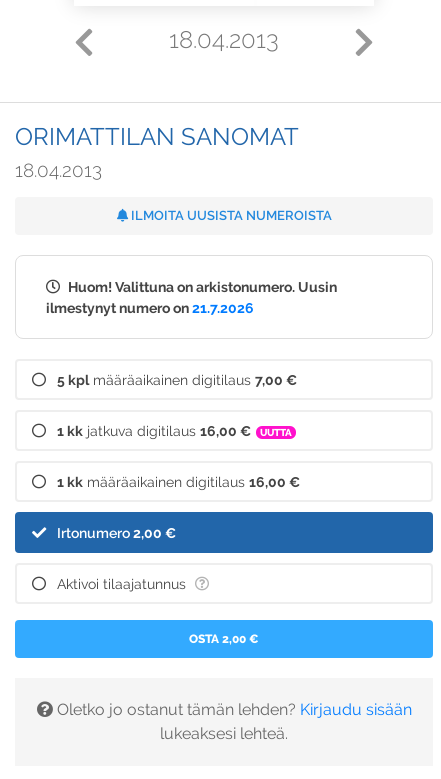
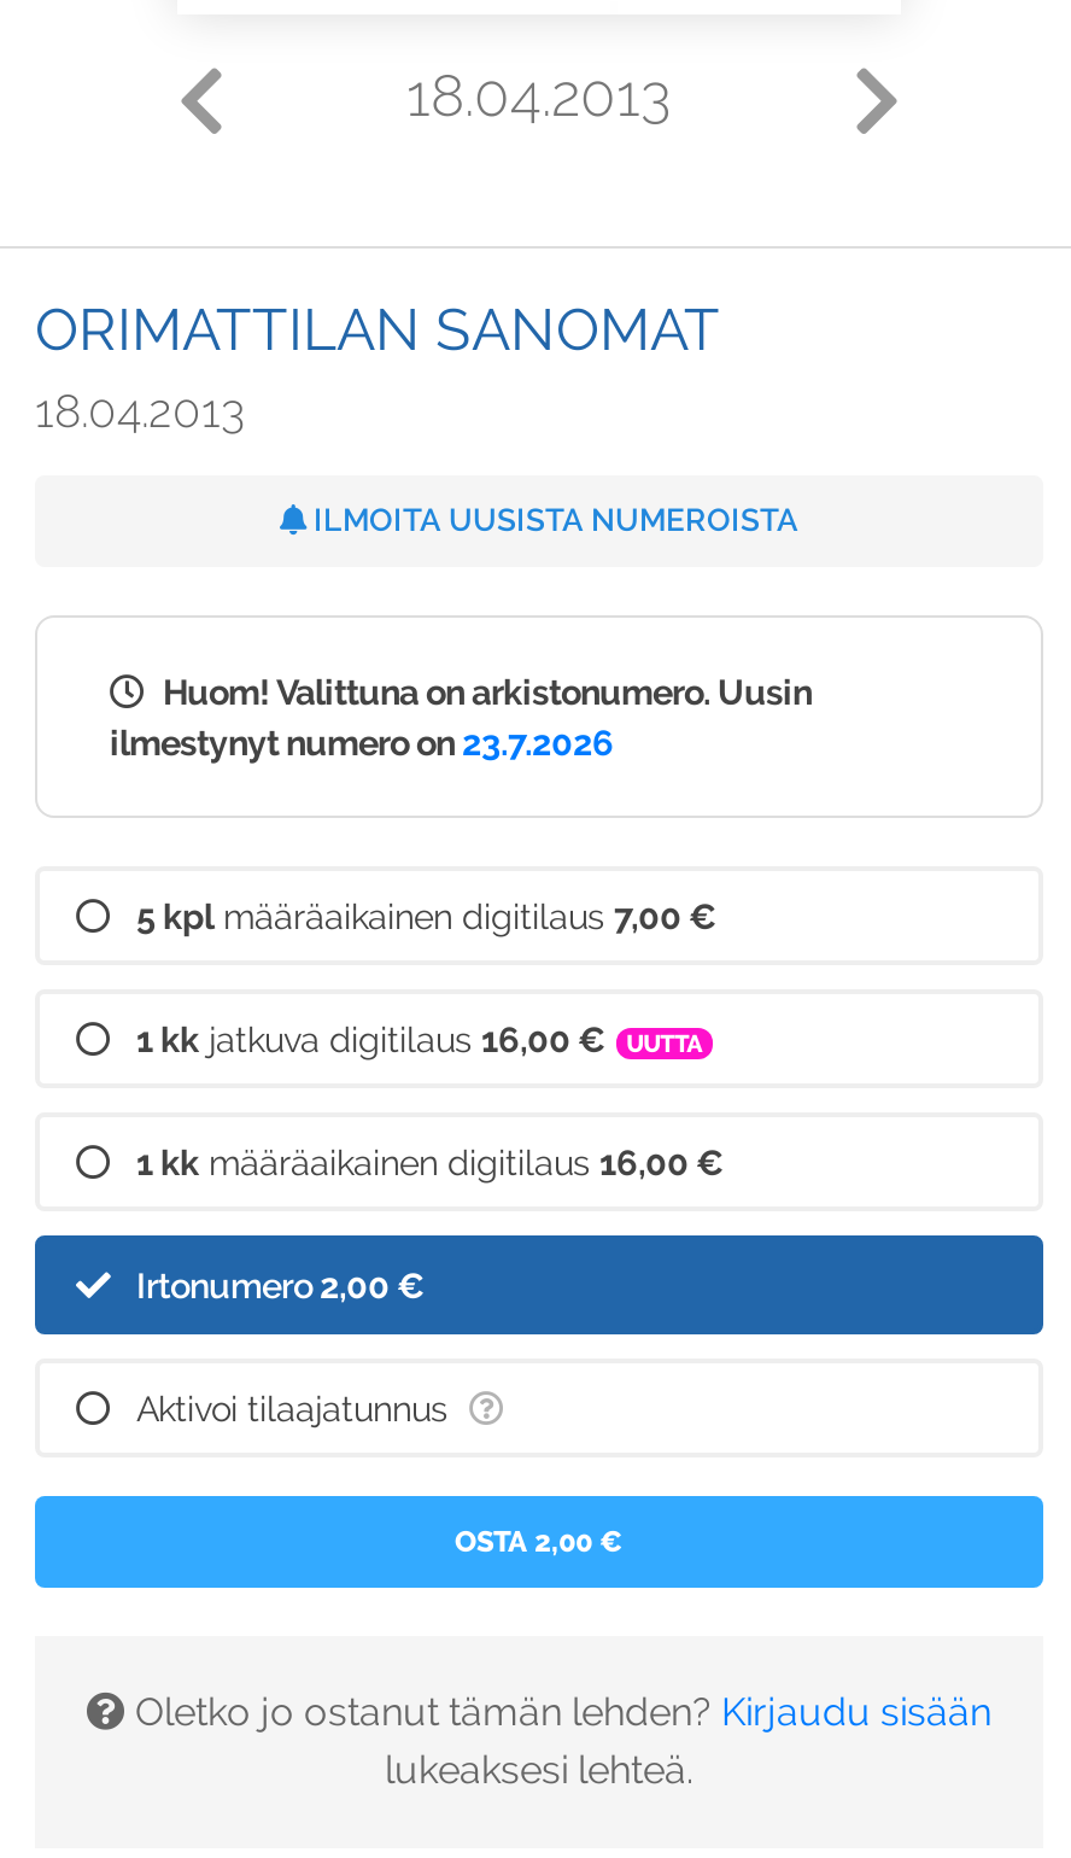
[46,299,254,316] ilmestynyt numero on 21.7.2026 -> [110,722,614,763] ilmestynyt numero on 23.7.2026

